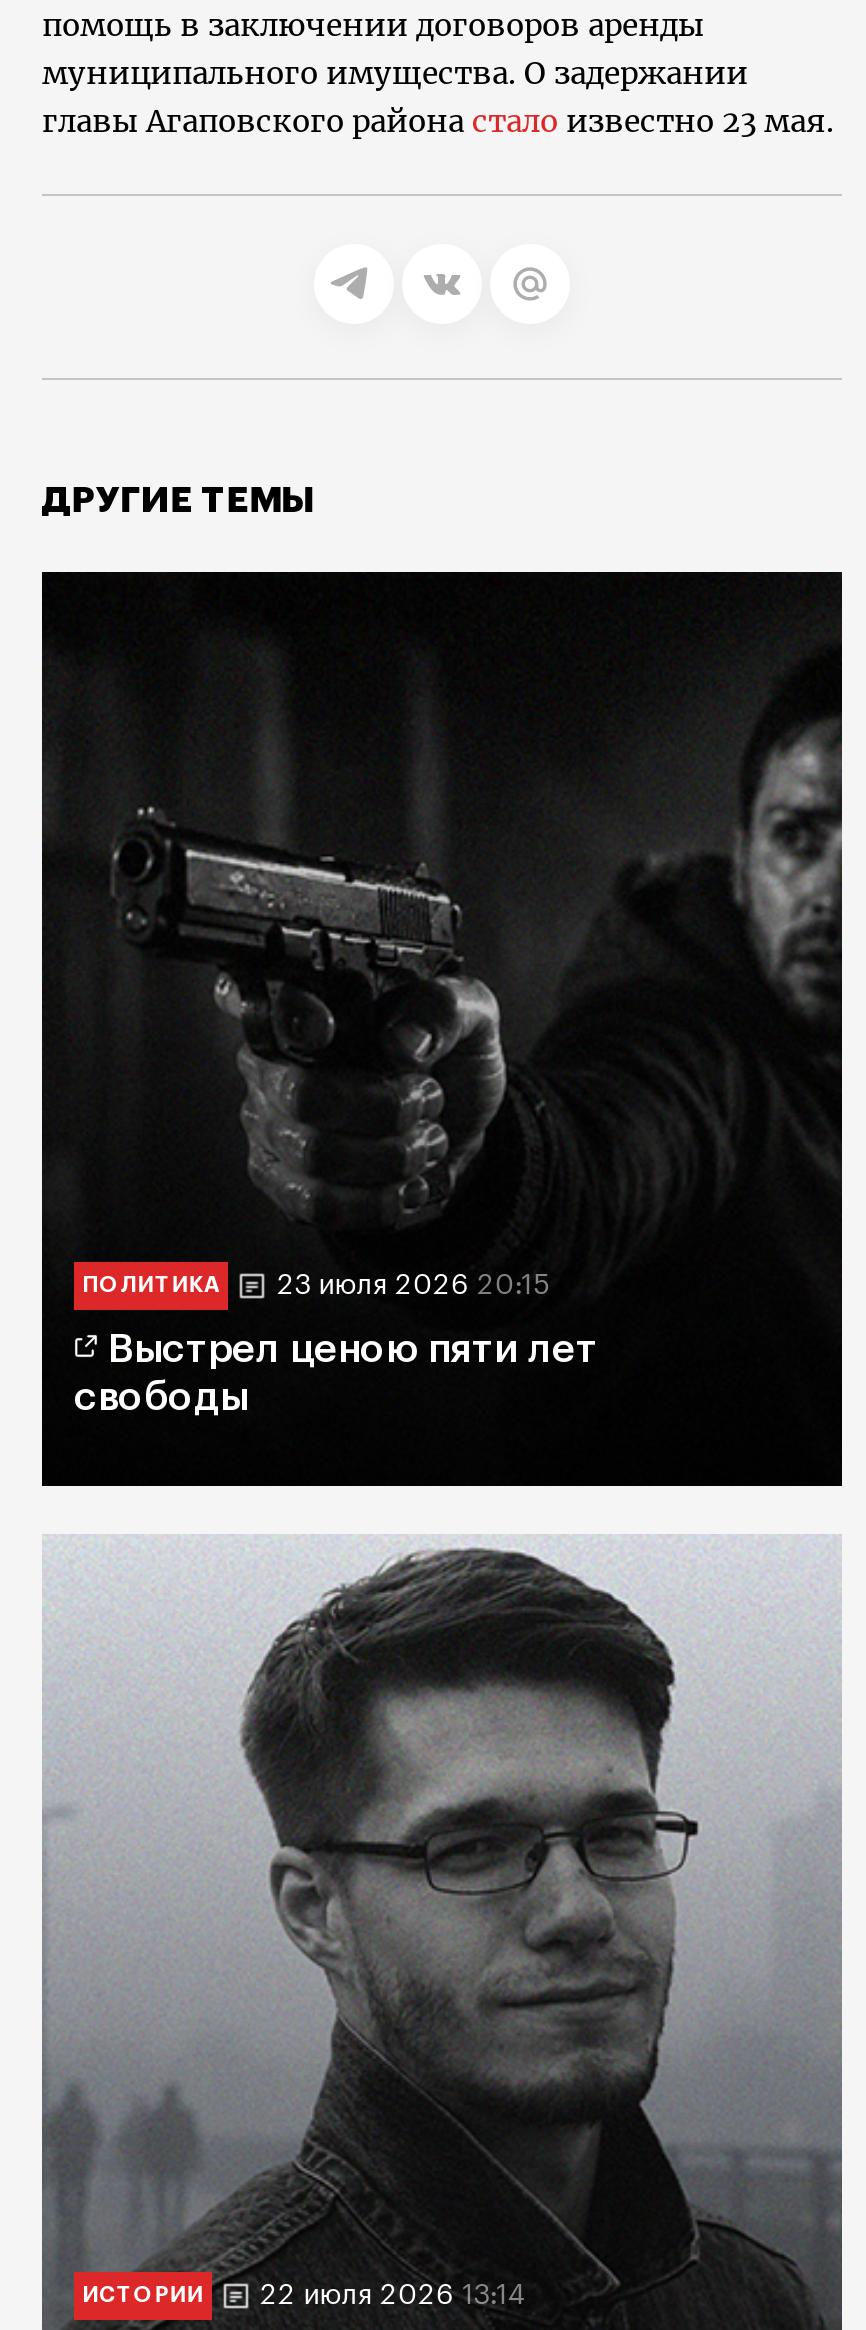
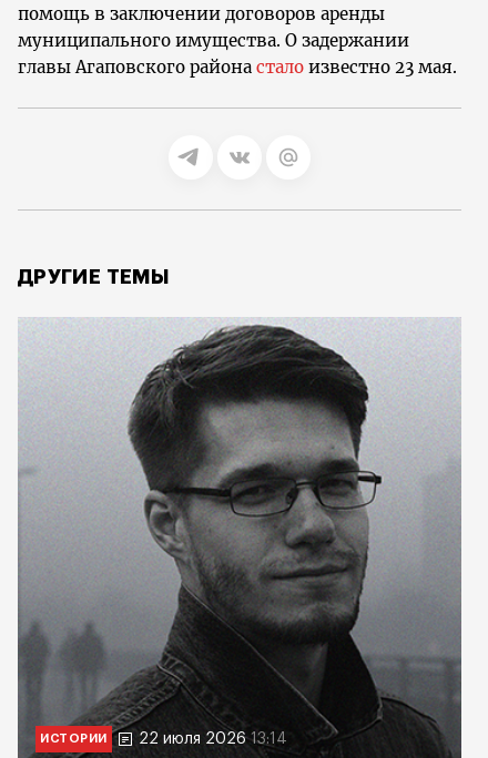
[40,570,844,1488] [image] | ПОЛИТИКА | 23 июля 2026 20:15 | Выстрел ценою пяти лет | свободы -> none

